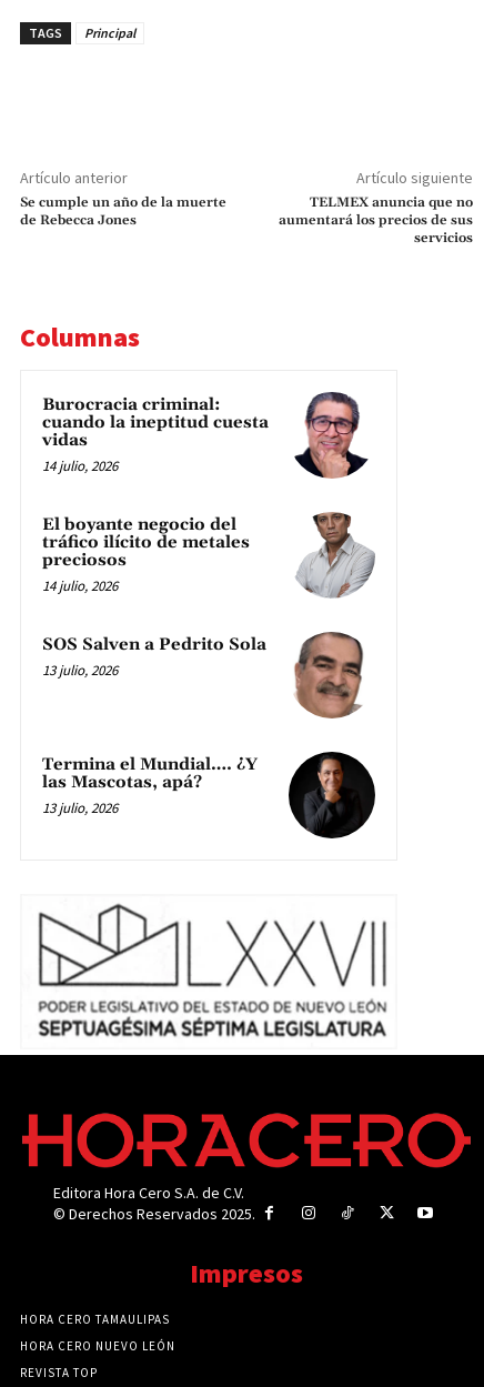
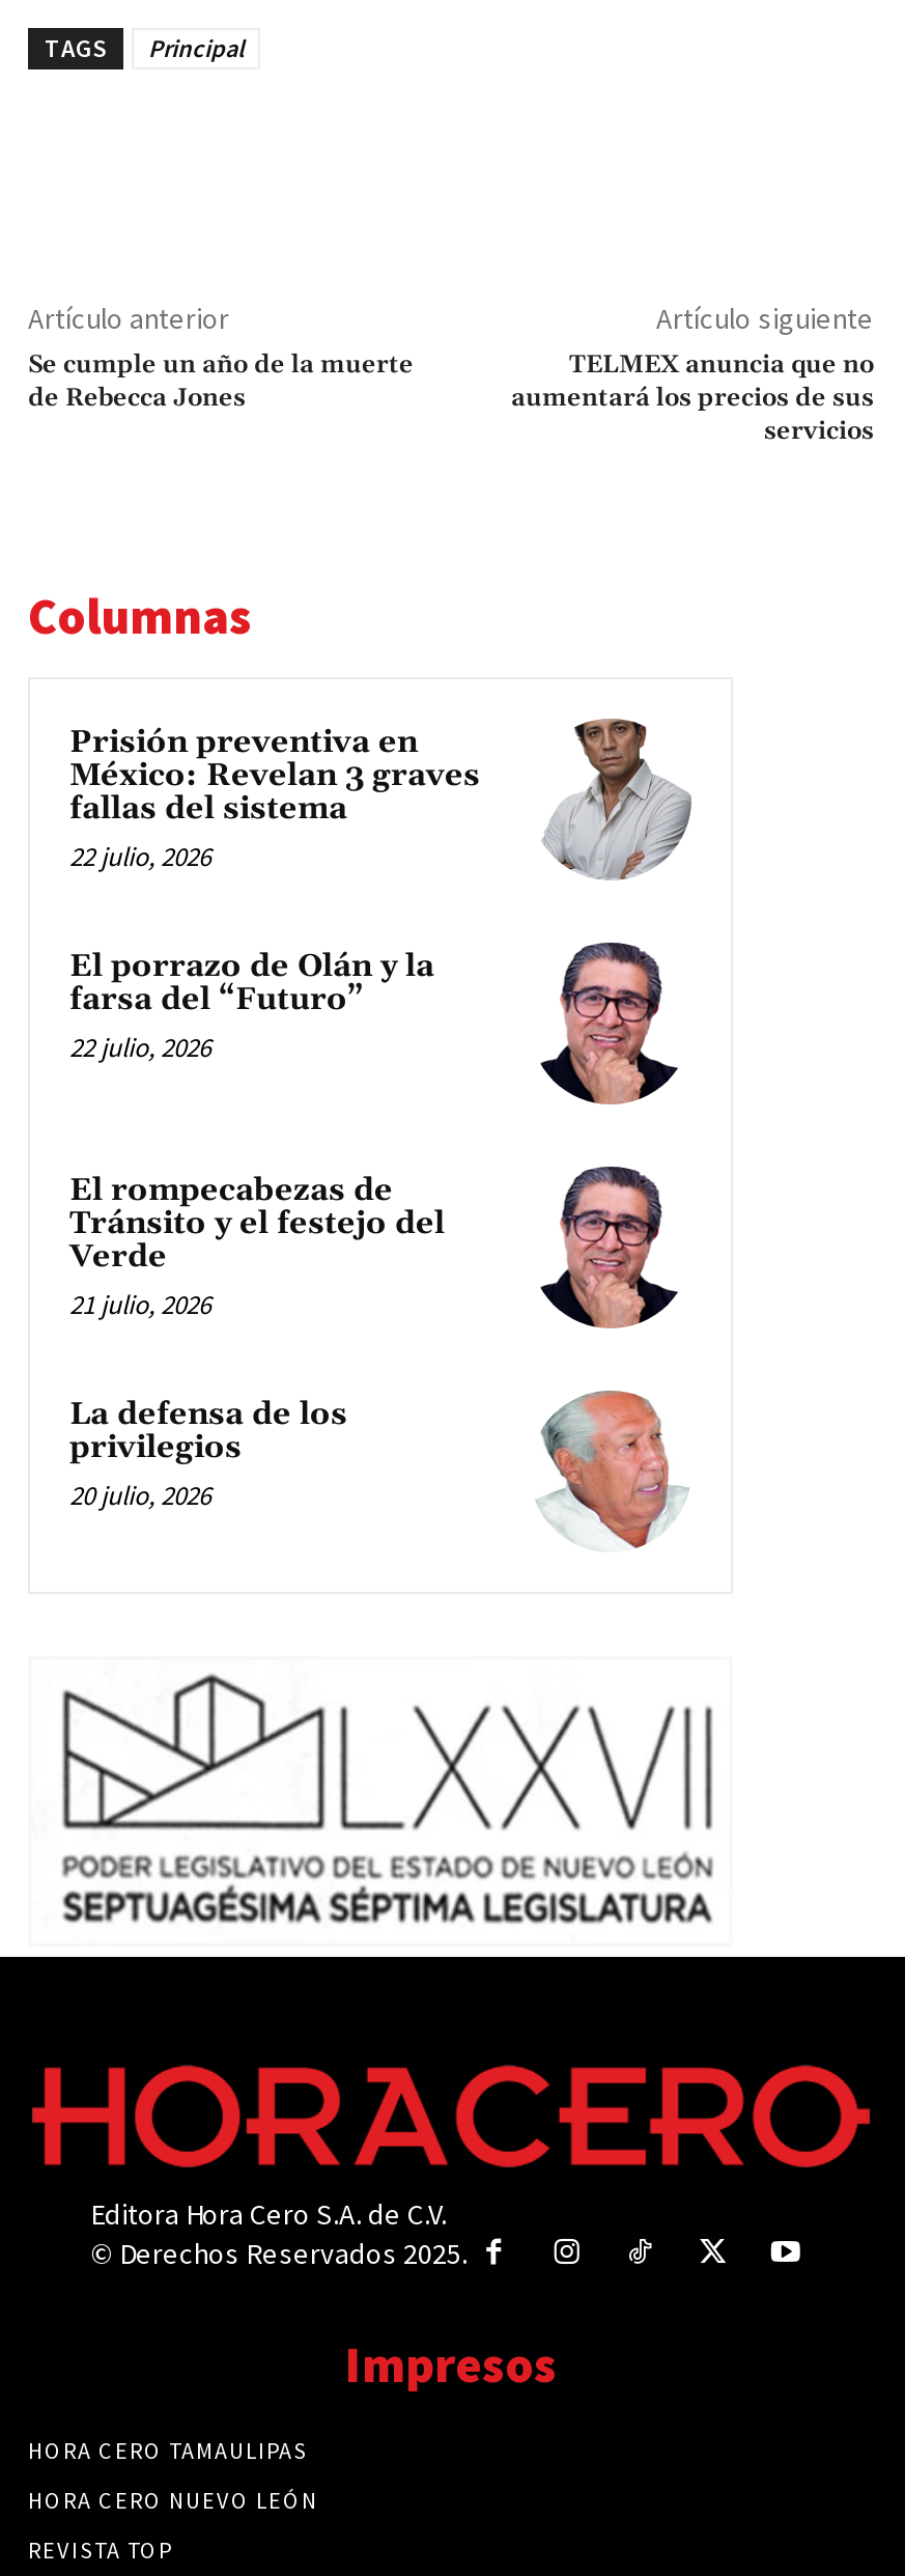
[42,394,269,475] Burocracia criminal: | cuando la ineptitud cuesta | vidas | 14 julio, 2026 -> [69,722,480,873] Prisión preventiva en | México: Revelan 3 graves | fallas del sistema | 22 julio, 2026
moved [294,391,375,479] -> [540,941,689,1104]: [image]
[42,514,250,595] El boyante negocio del | tráfico ilícito de metales | preciosos | 14 julio, 2026 -> [69,946,434,1064] El porrazo de Olán y la | farsa del “Futuro” | 22 julio, 2026
moved [296,512,376,599] -> [544,719,694,880]: [image]
[42,634,266,679] SOS Salven a Pedrito Sola | 13 julio, 2026 -> [69,1170,445,1321] El rompecabezas de | Tránsito y el festejo del | Verde | 21 julio, 2026
[293,632,366,717] [image] -> [540,1167,679,1328] [image]
[42,753,258,817] Termina el Mundial…. ¿Y | las Mascotas, apá? | 13 julio, 2026 -> [69,1394,347,1512] La defensa de los | privilegios | 20 julio, 2026
[288,751,376,840] [image] -> [530,1391,691,1552] [image]

